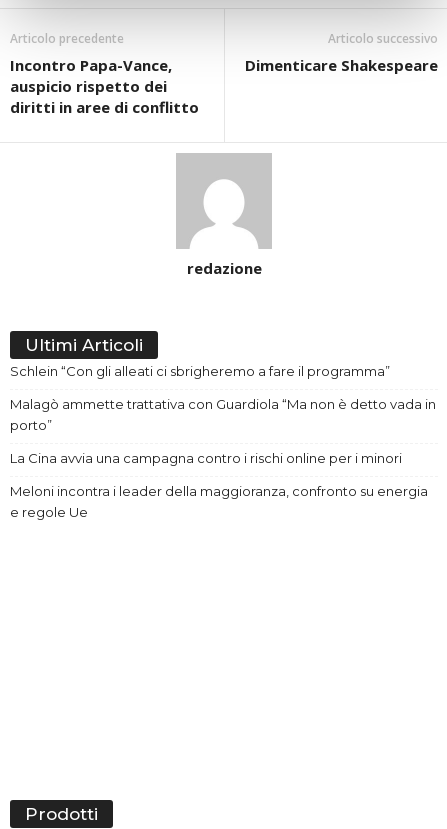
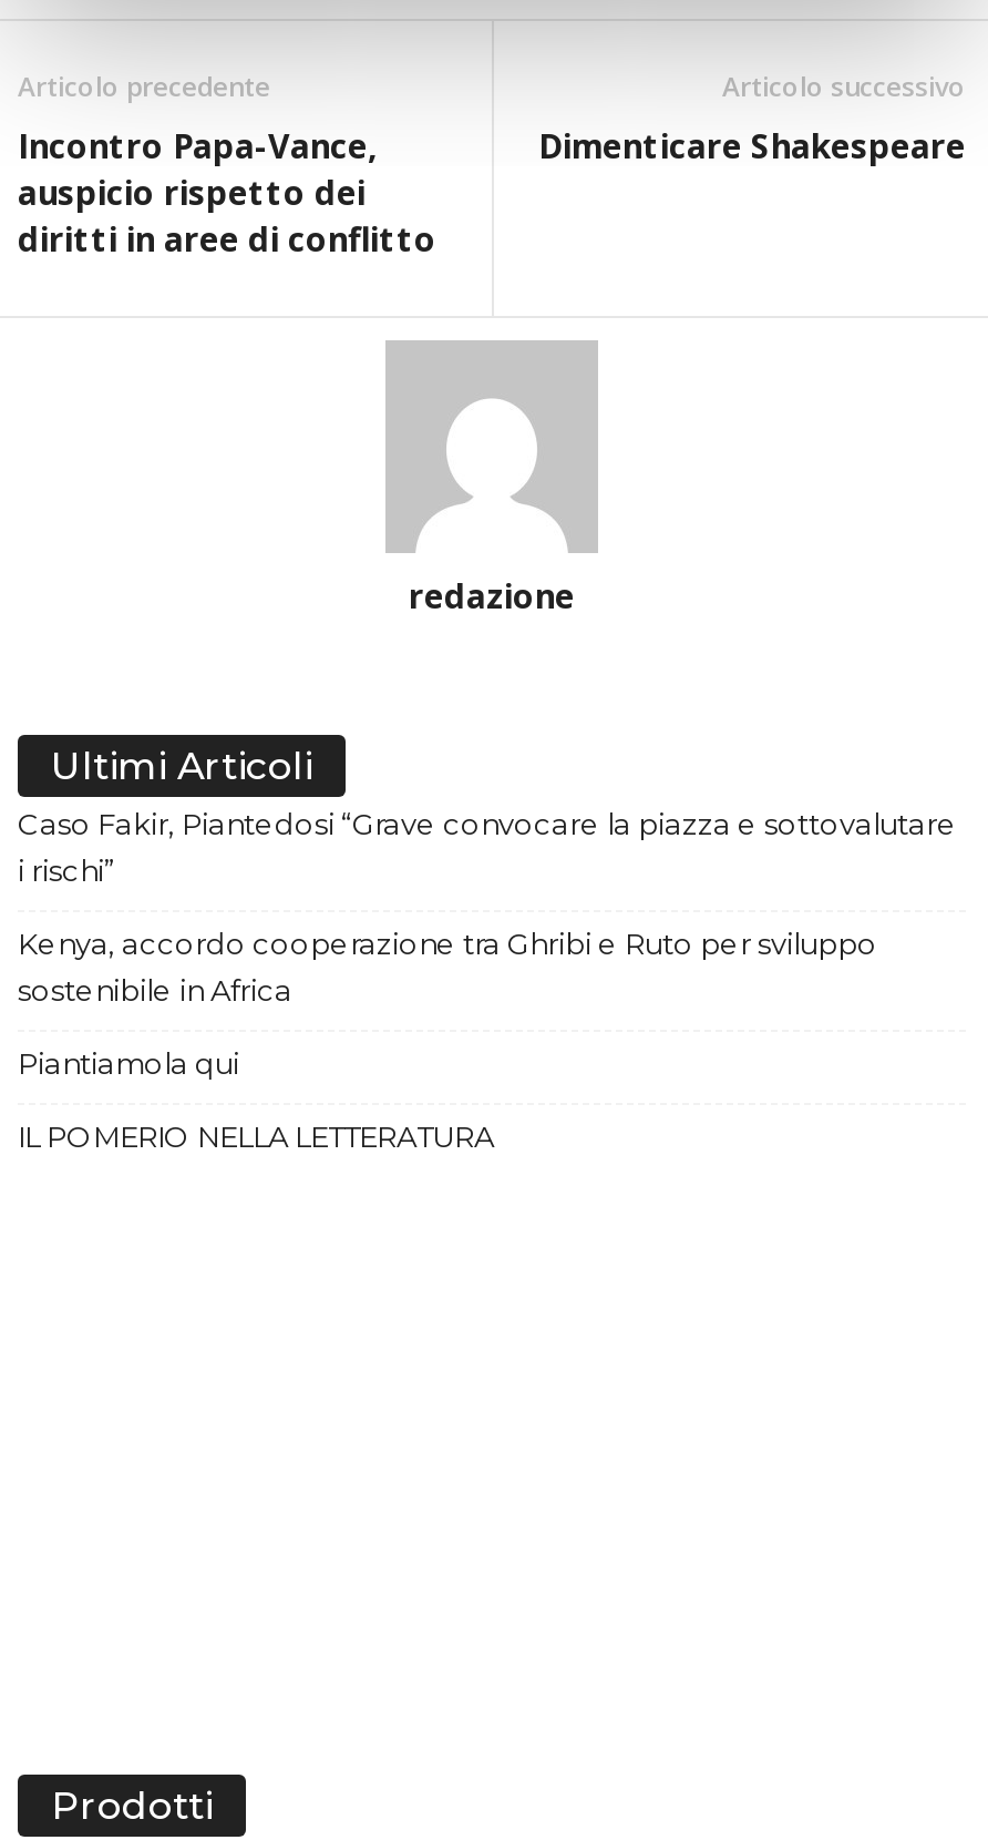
[10,363,390,379] Schlein “Con gli alleati ci sbrigheremo a fare il programma” -> [18,806,957,888] Caso Fakir, Piantedosi “Grave convocare la piazza e sottovalutare | i rischi”
[10,396,436,433] Malagò ammette trattativa con Guardiola “Ma non è detto vada in | porto” -> [18,926,877,1008] Kenya, accordo cooperazione tra Ghribi e Ruto per sviluppo | sostenibile in Africa
[10,450,402,466] La Cina avvia una campagna contro i rischi online per i minori -> [18,1045,239,1081] Piantiamola qui
[10,483,428,520] Meloni incontra i leader della maggioranza, confronto su energia | e regole Ue -> [18,1119,494,1154] IL POMERIO NELLA LETTERATURA

